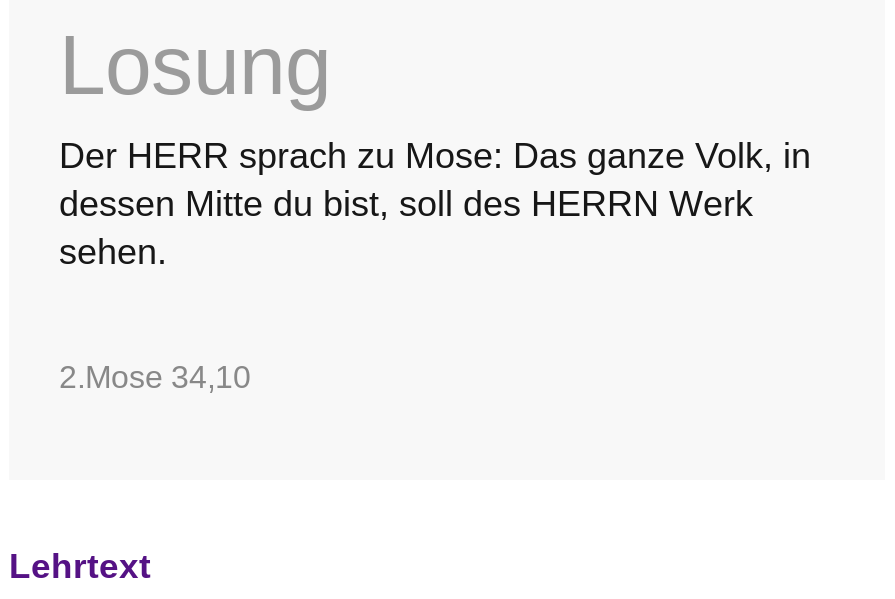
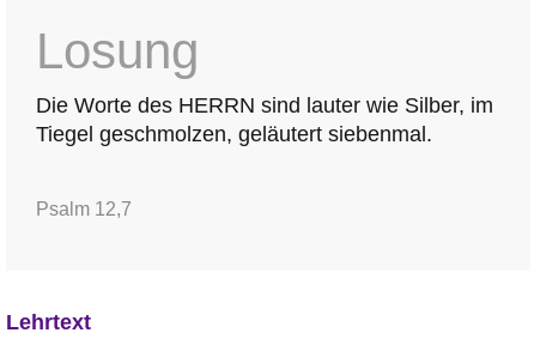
[59,136,811,272] Der HERR sprach zu Mose: Das ganze Volk, in | dessen Mitte du bist, soll des HERRN Werk | sehen. -> [36,94,493,146] Die Worte des HERRN sind lauter wie Silber, im | Tiegel geschmolzen, geläutert siebenmal.
[59,360,251,394] 2.Mose 34,10 -> [36,199,132,219] Psalm 12,7

